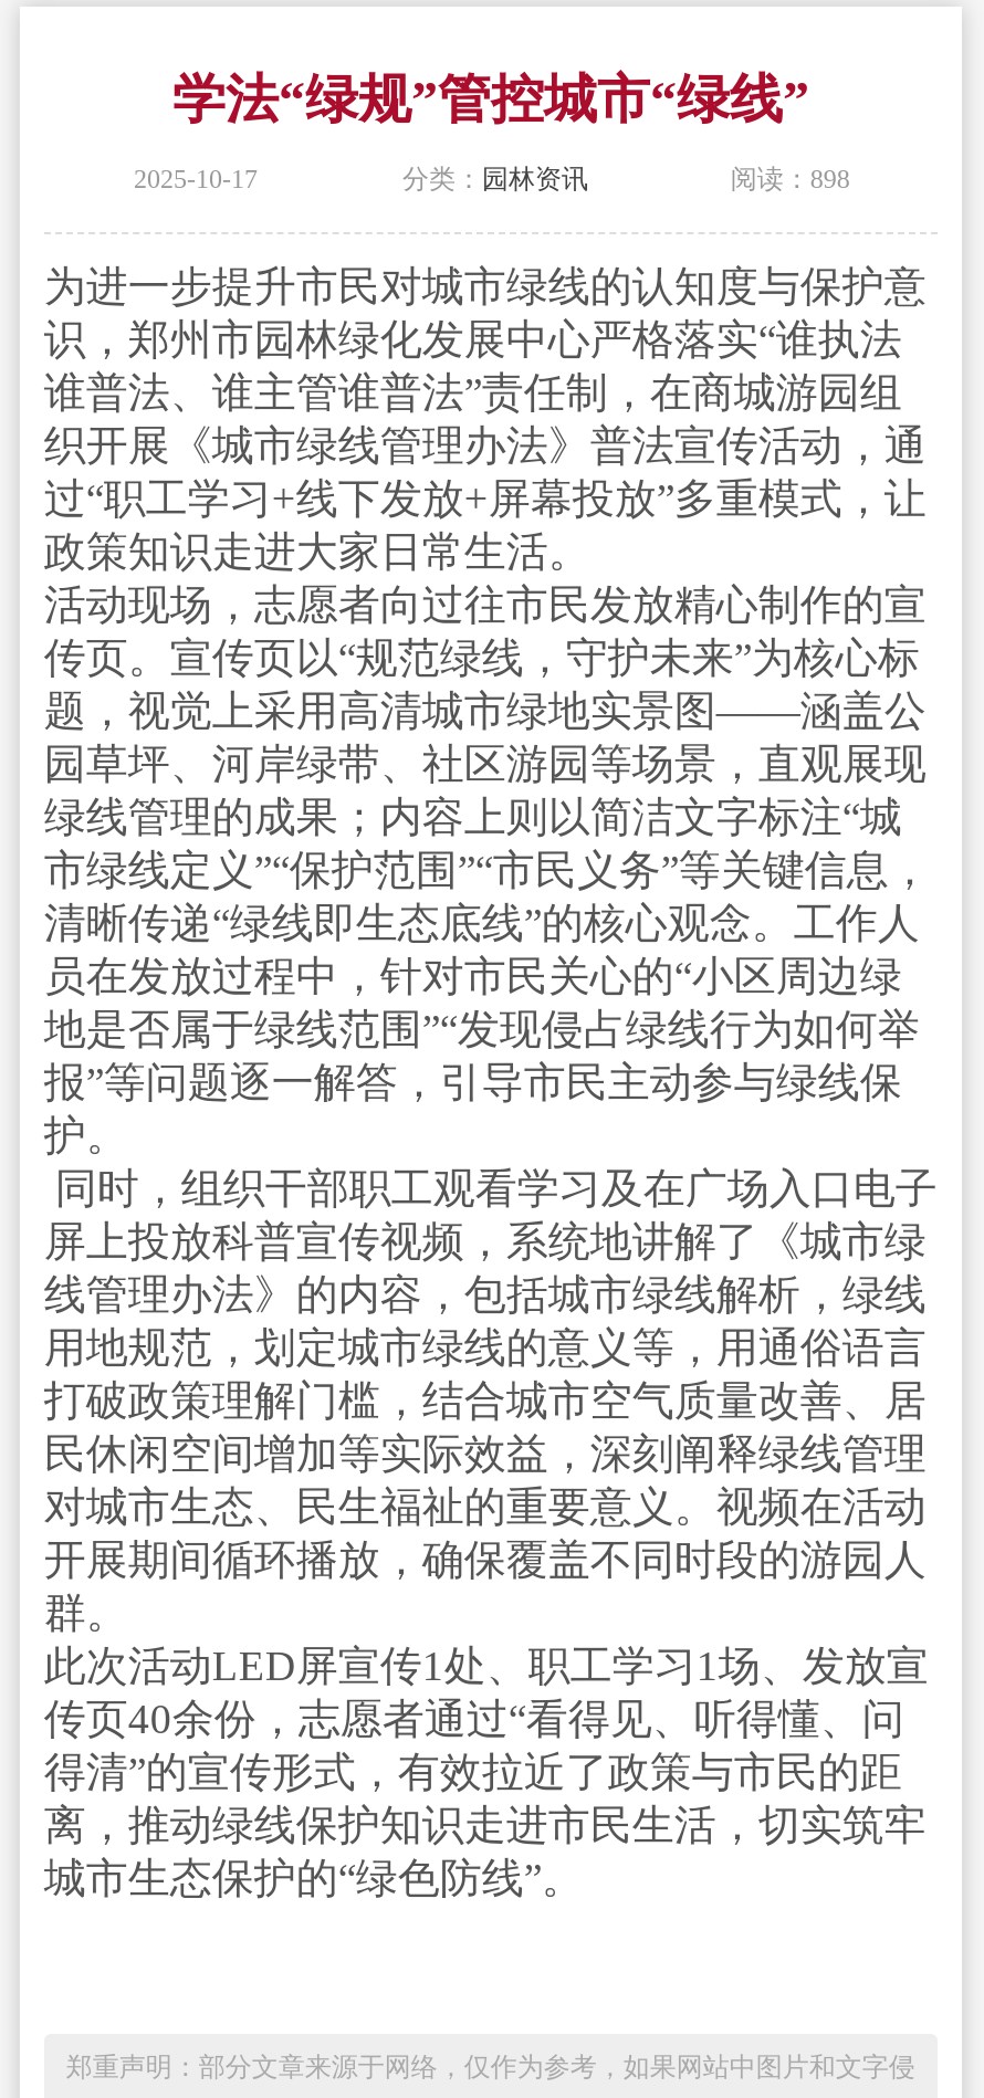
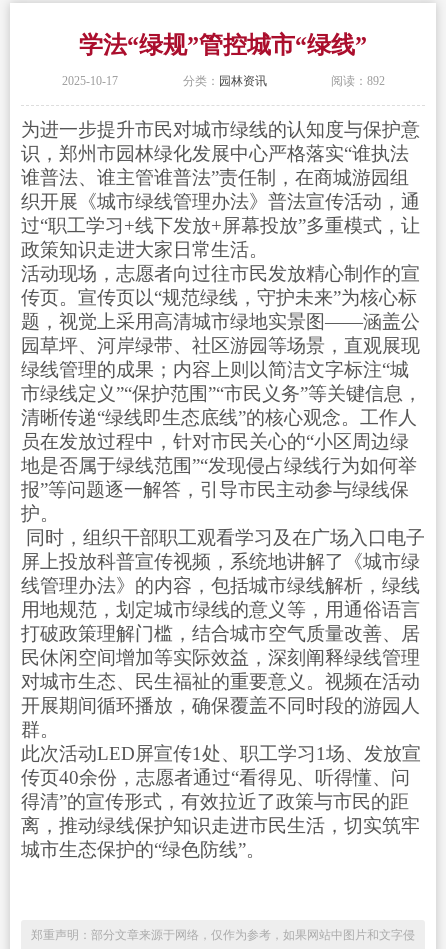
[731,163,850,194] 阅读：898 -> [331,74,385,88] 阅读：892

